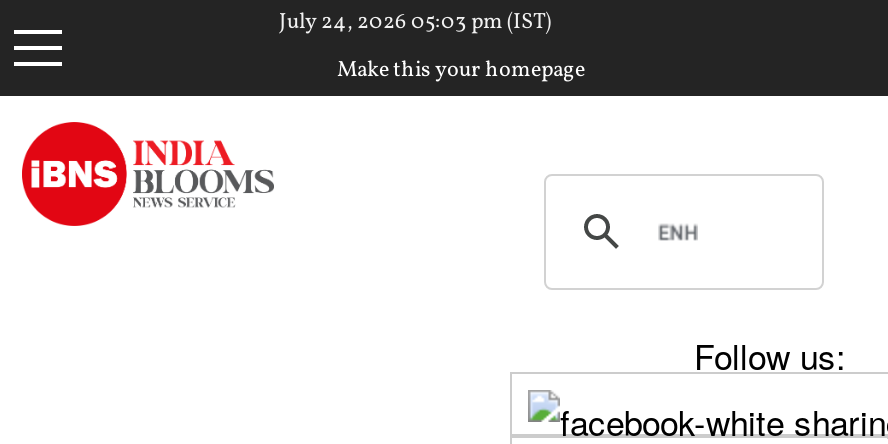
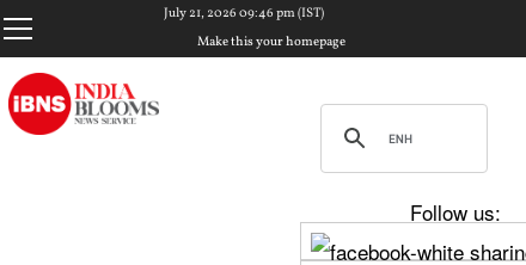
[279,8,551,38] July 24, 2026 05:03 pm (IST) -> [163,5,323,23] July 21, 2026 09:46 pm (IST)

